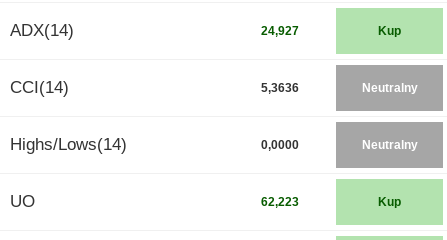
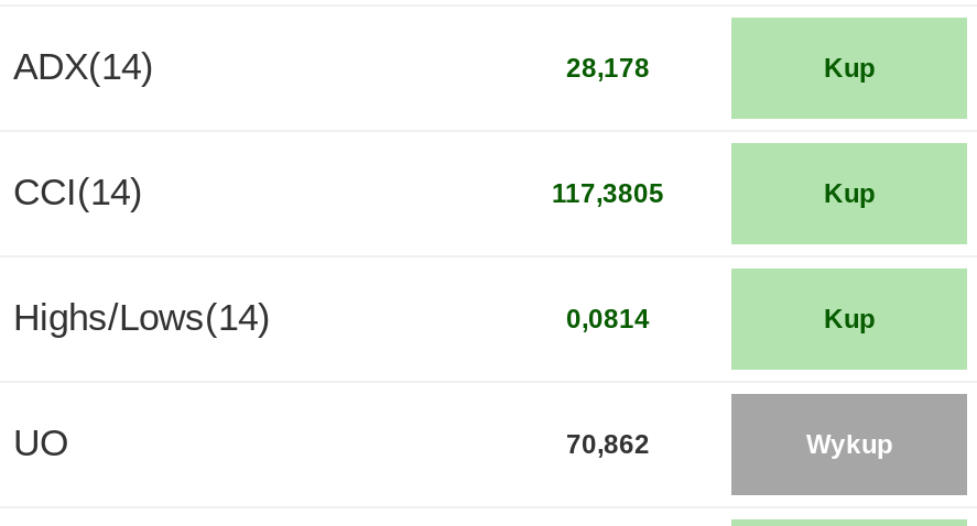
[261,24,299,38] 24,927 -> [566,53,650,84] 28,178
[261,81,417,95] 5,3636 | Neutralny -> [552,178,875,209] 117,3805 | Kup
[261,138,417,152] 0,0000 | Neutralny -> [566,304,875,335] 0,0814 | Kup
[261,195,401,209] 62,223 | Kup -> [566,429,892,460] 70,862 | Wykup

